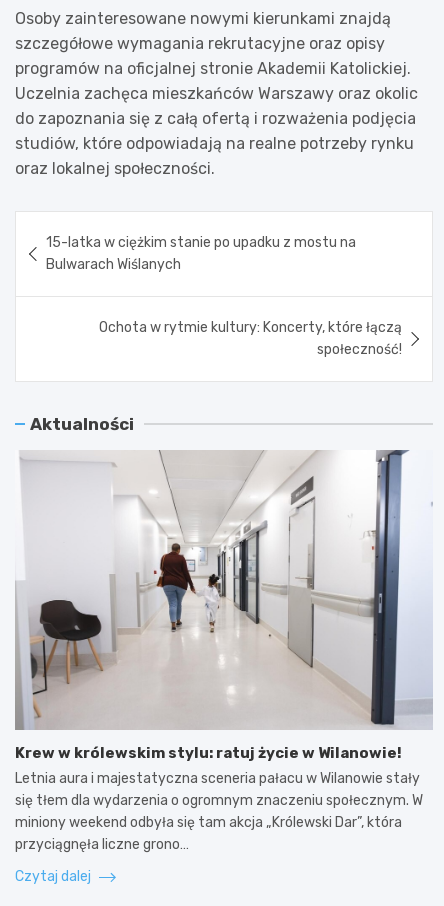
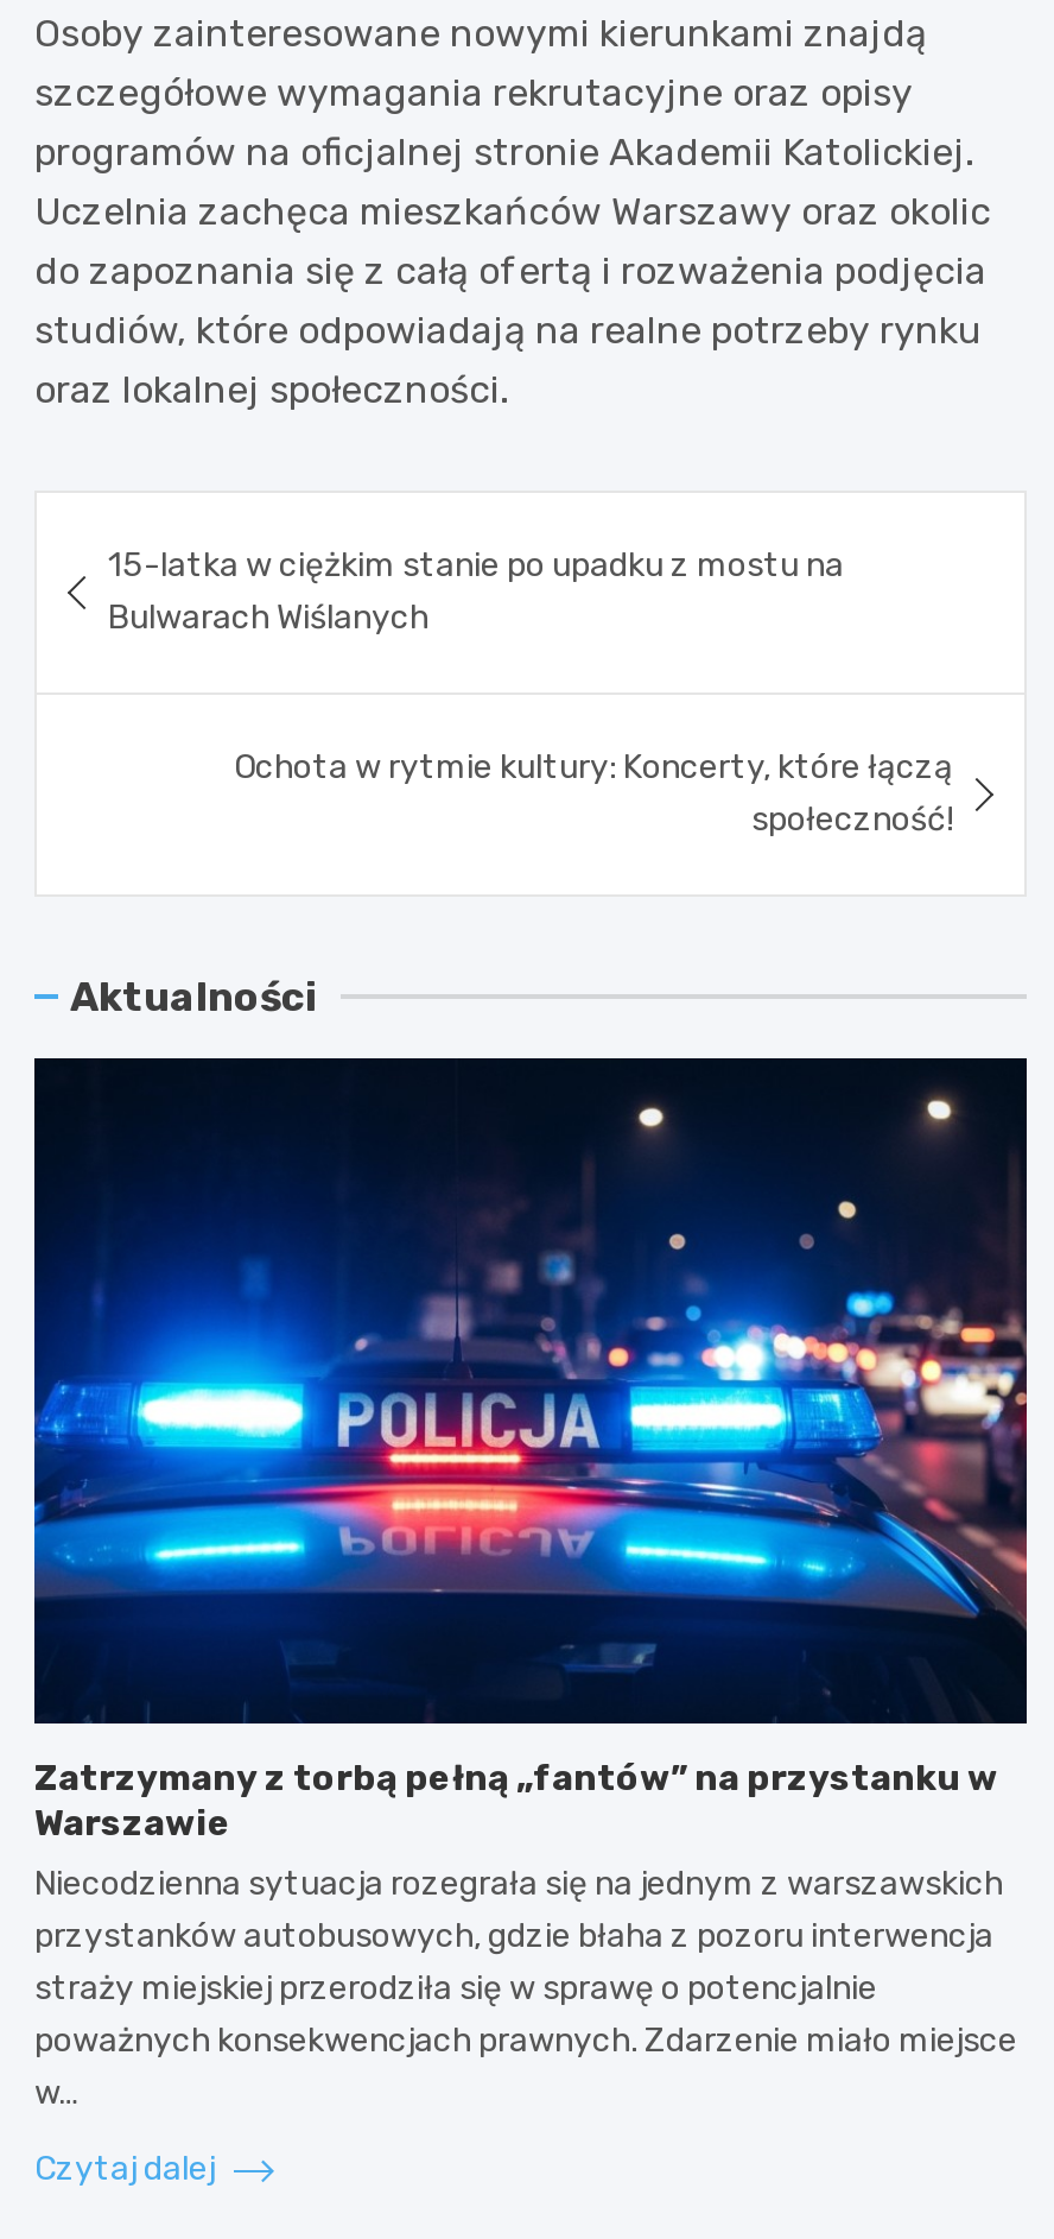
[15,449,433,696] [image] -> [32,1056,1029,1726] [image]
[15,744,423,853] Krew w królewskim stylu: ratuj życie w Wilanowie! | Letnia aura i majestatyczna sceneria pałacu w Wilanowie stały | się tłem dla wydarzenia o ogromnym znaczeniu społecznym. W | miniony weekend odbyła się tam akcja „Królewski Dar”, która | przyciągnęła liczne grono… -> [34,1757,1017,2113] Zatrzymany z torbą pełną „fantów” na przystanku w | Warszawie | Niecodzienna sytuacja rozegrała się na jednym z warszawskich | przystanków autobusowych, gdzie błaha z pozoru interwencja | straży miejskiej przerodziła się w sprawę o potencjalnie | poważnych konsekwencjach prawnych. Zdarzenie miało miejsce | w…

